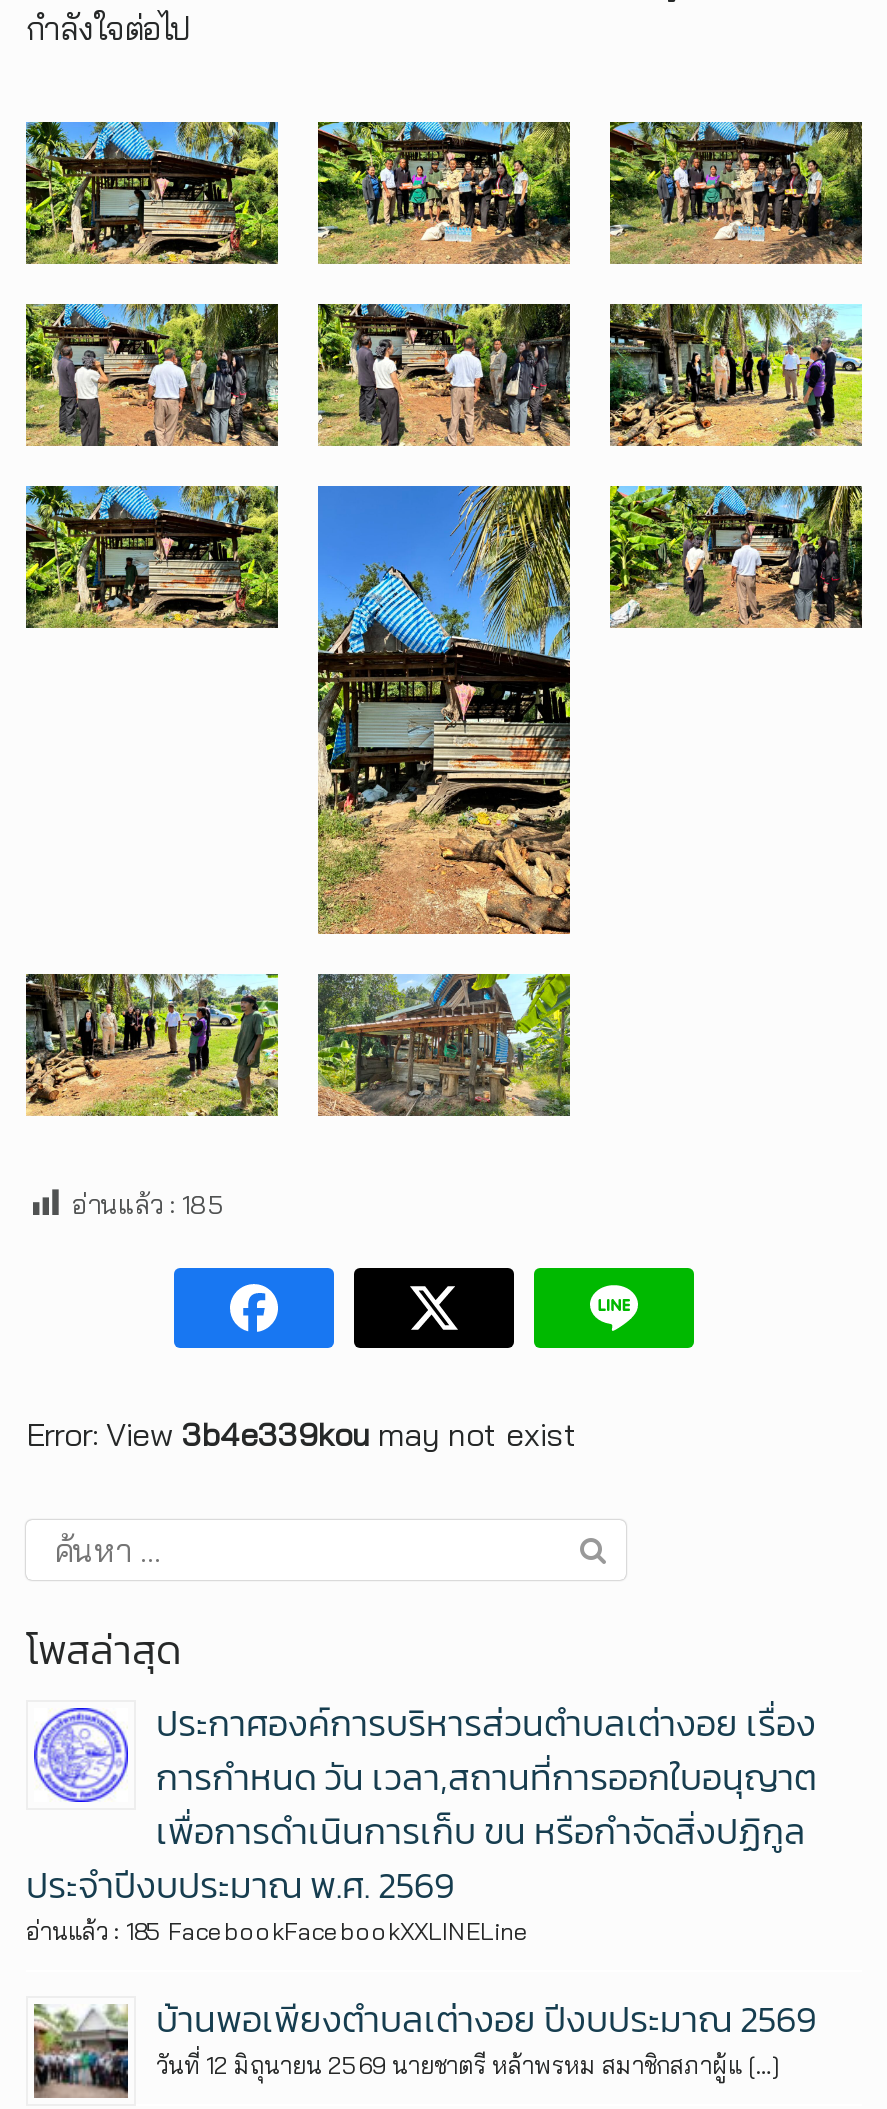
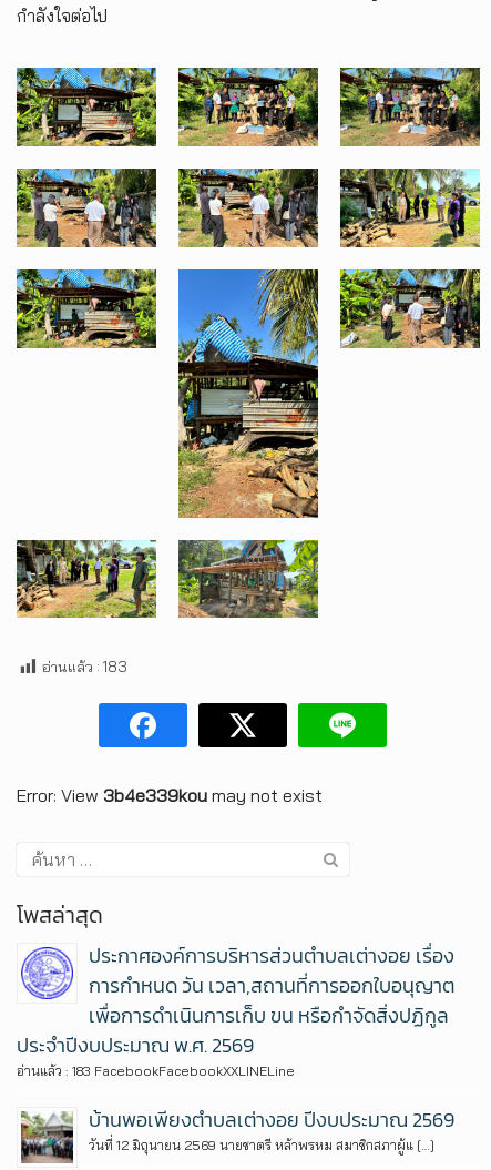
[72,1187,224,1219] อ่านแล้ว : 185 -> [42,658,127,676] อ่านแล้ว : 183
[26,1917,530,1947] อ่านแล้ว : 185 FacebookFacebookXXLINELine -> [17,1063,295,1079] อ่านแล้ว : 183 FacebookFacebookXXLINELine

